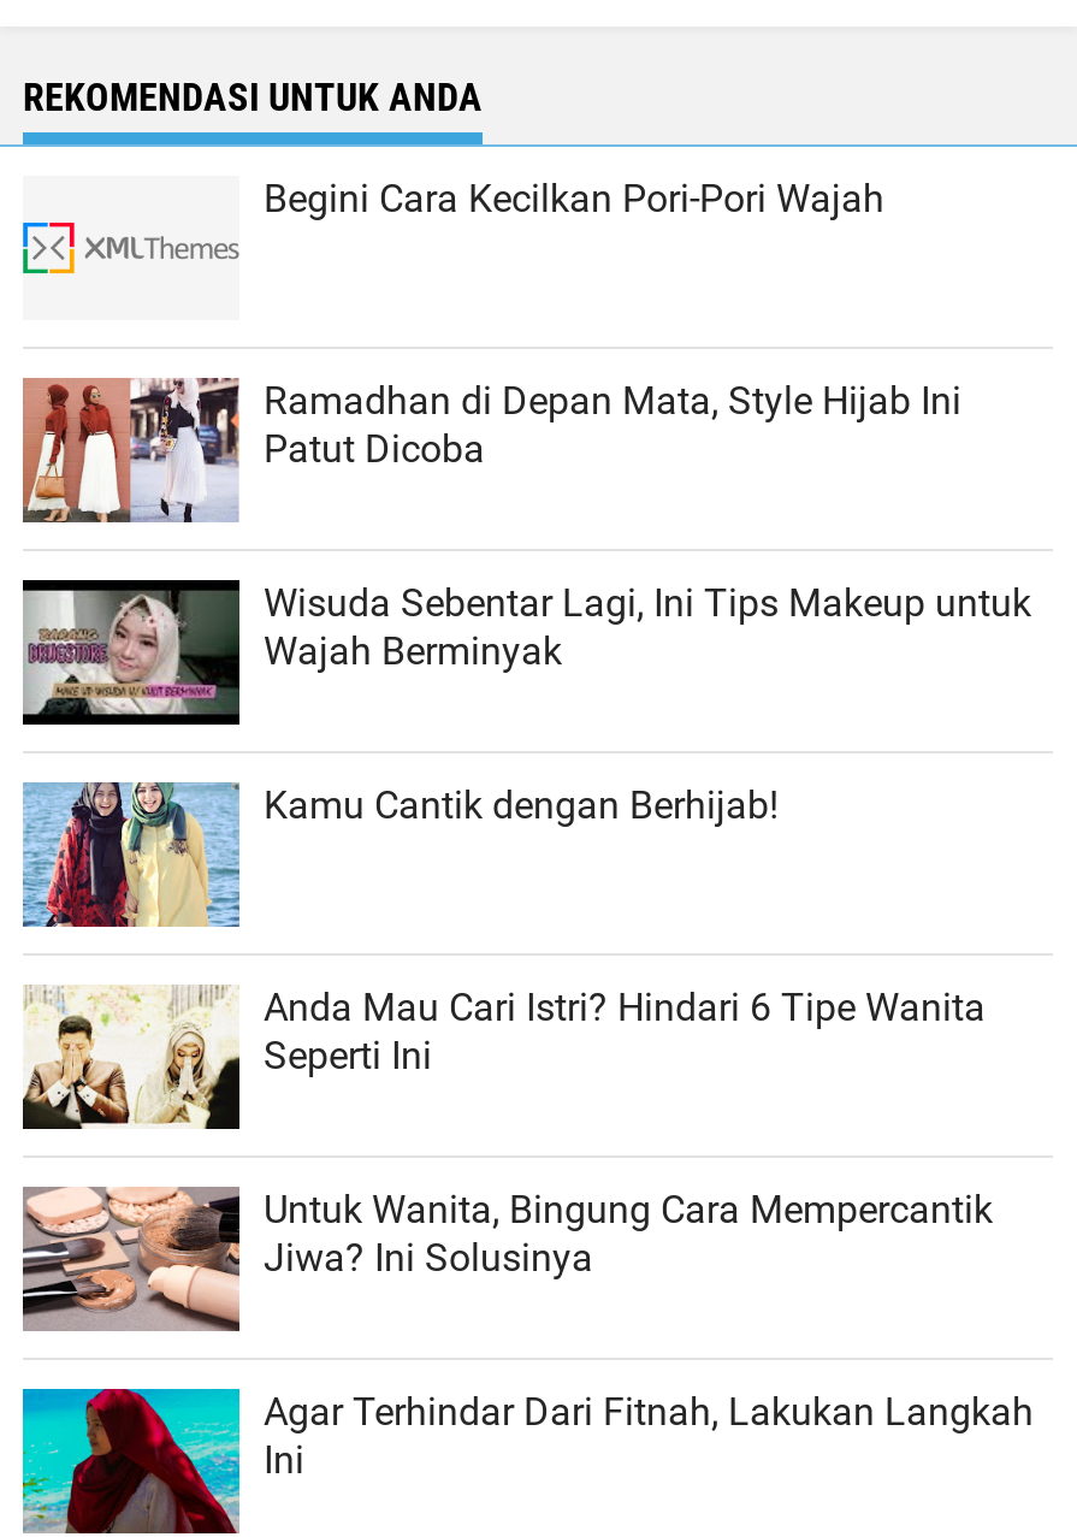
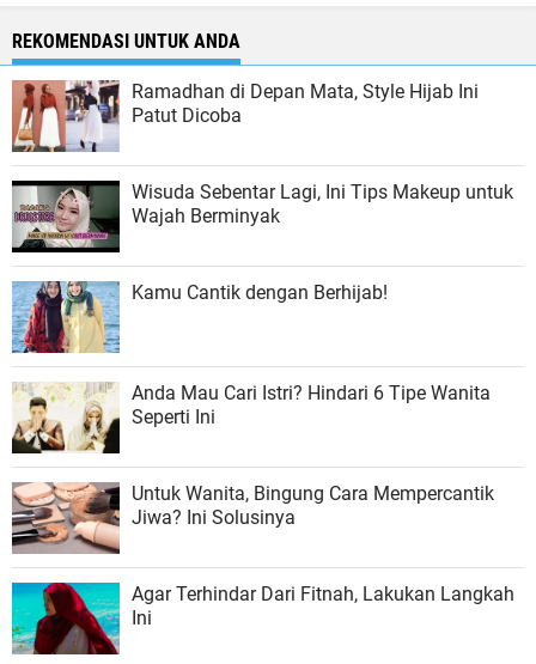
[20,176,884,320] [image] | Begini Cara Kecilkan Pori-Pori Wajah -> none

